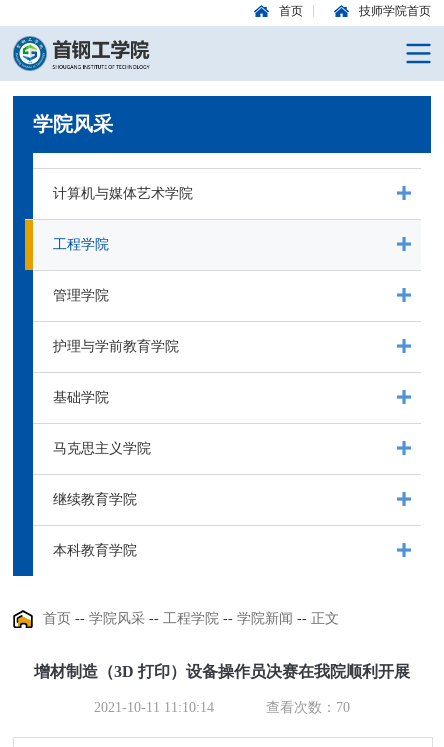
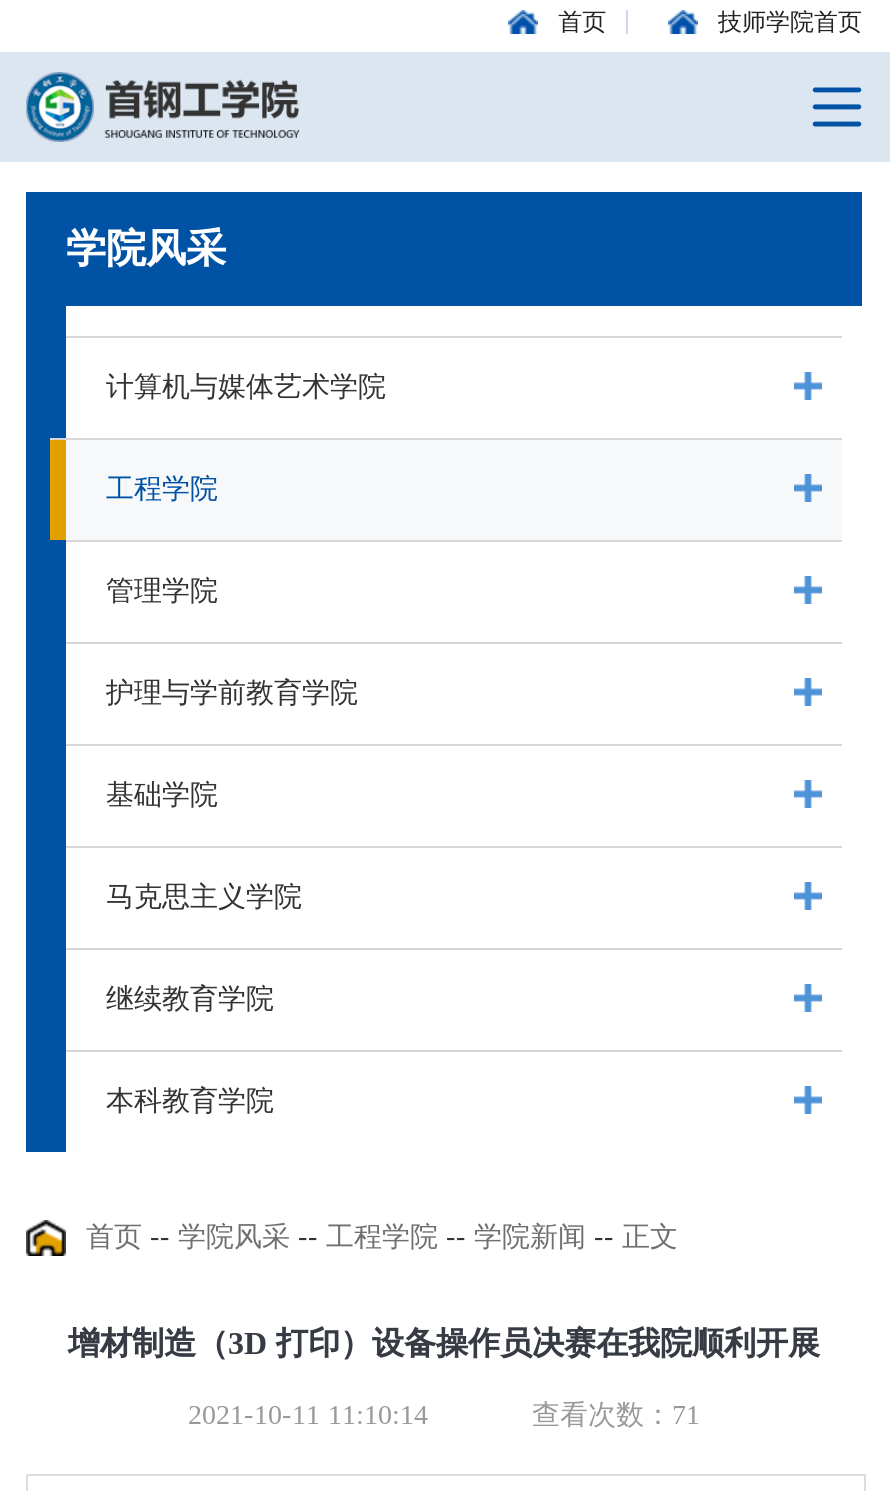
[266,700,350,715] 查看次数：70 -> [532,1400,700,1430] 查看次数：71

